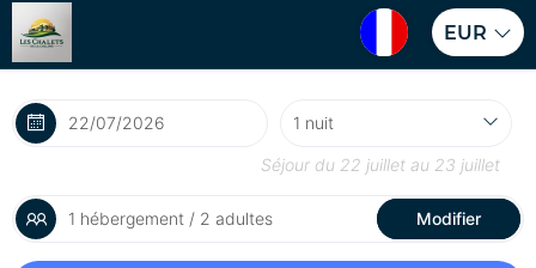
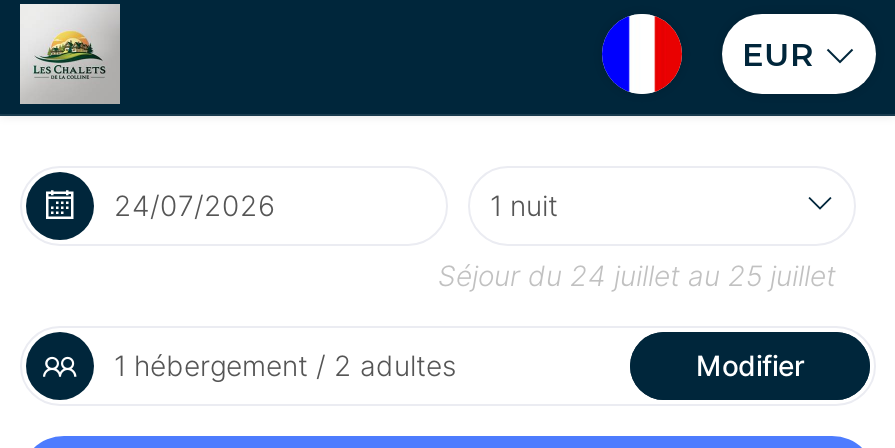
[261,154,500,175] Séjour du 22 juillet au 23 juillet -> [438,258,836,292] Séjour du 24 juillet au 25 juillet

